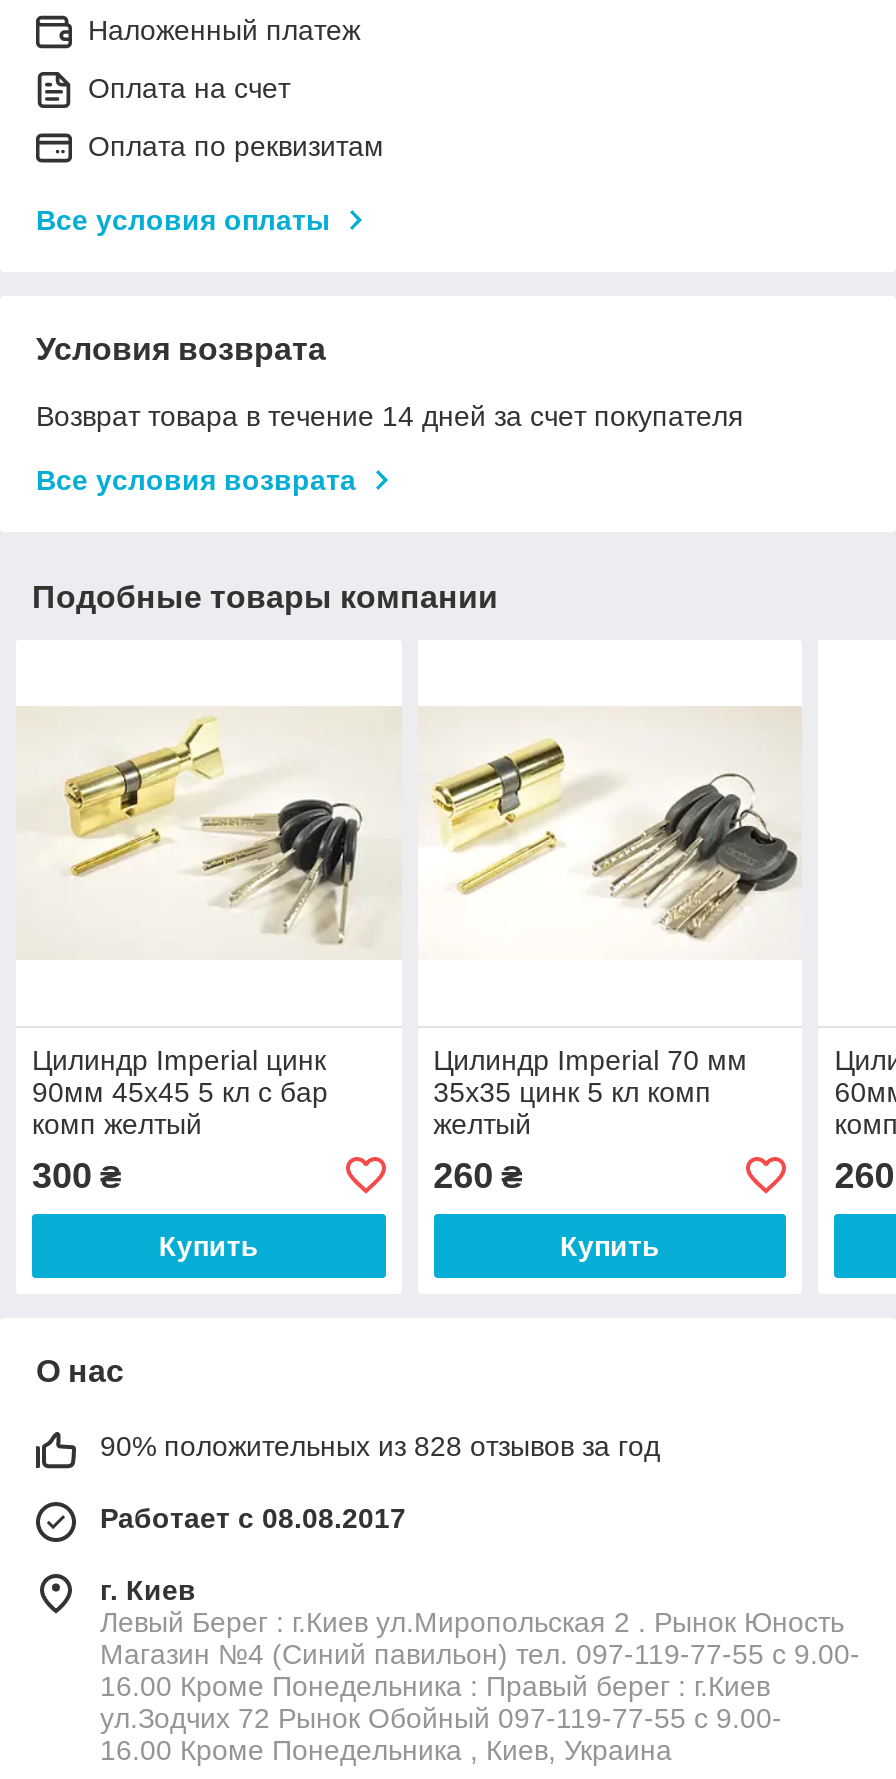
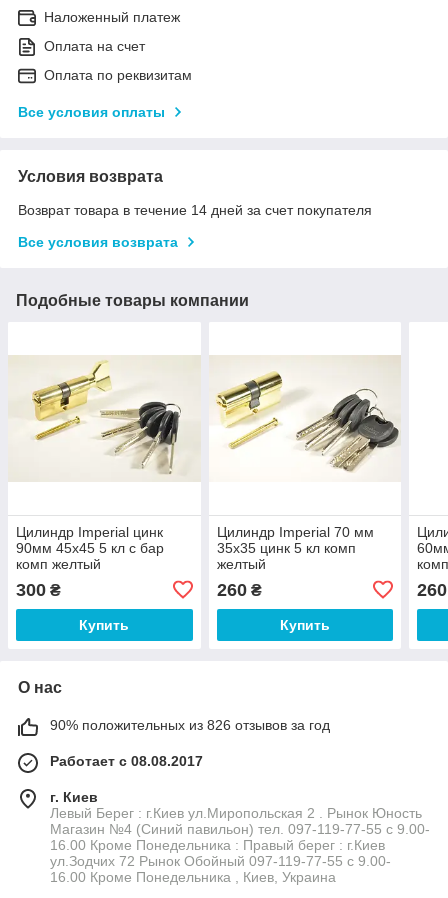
[100,1430,660,1462] 90% положительных из 828 отзывов за год -> [50,717,330,733] 90% положительных из 826 отзывов за год

